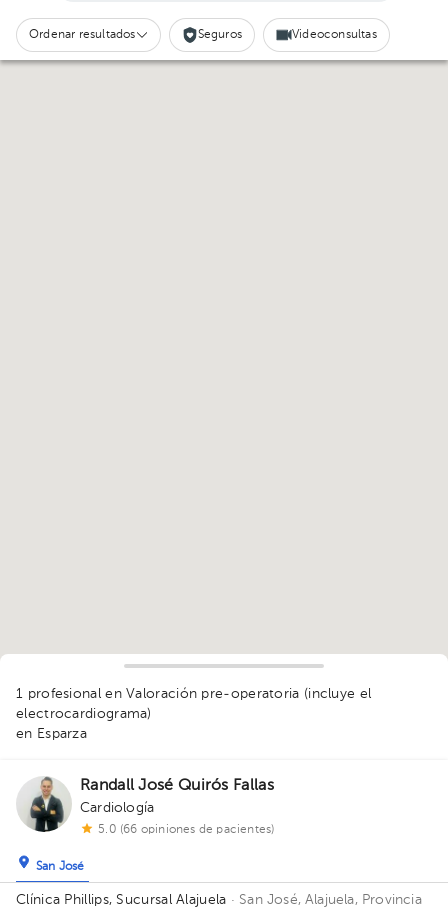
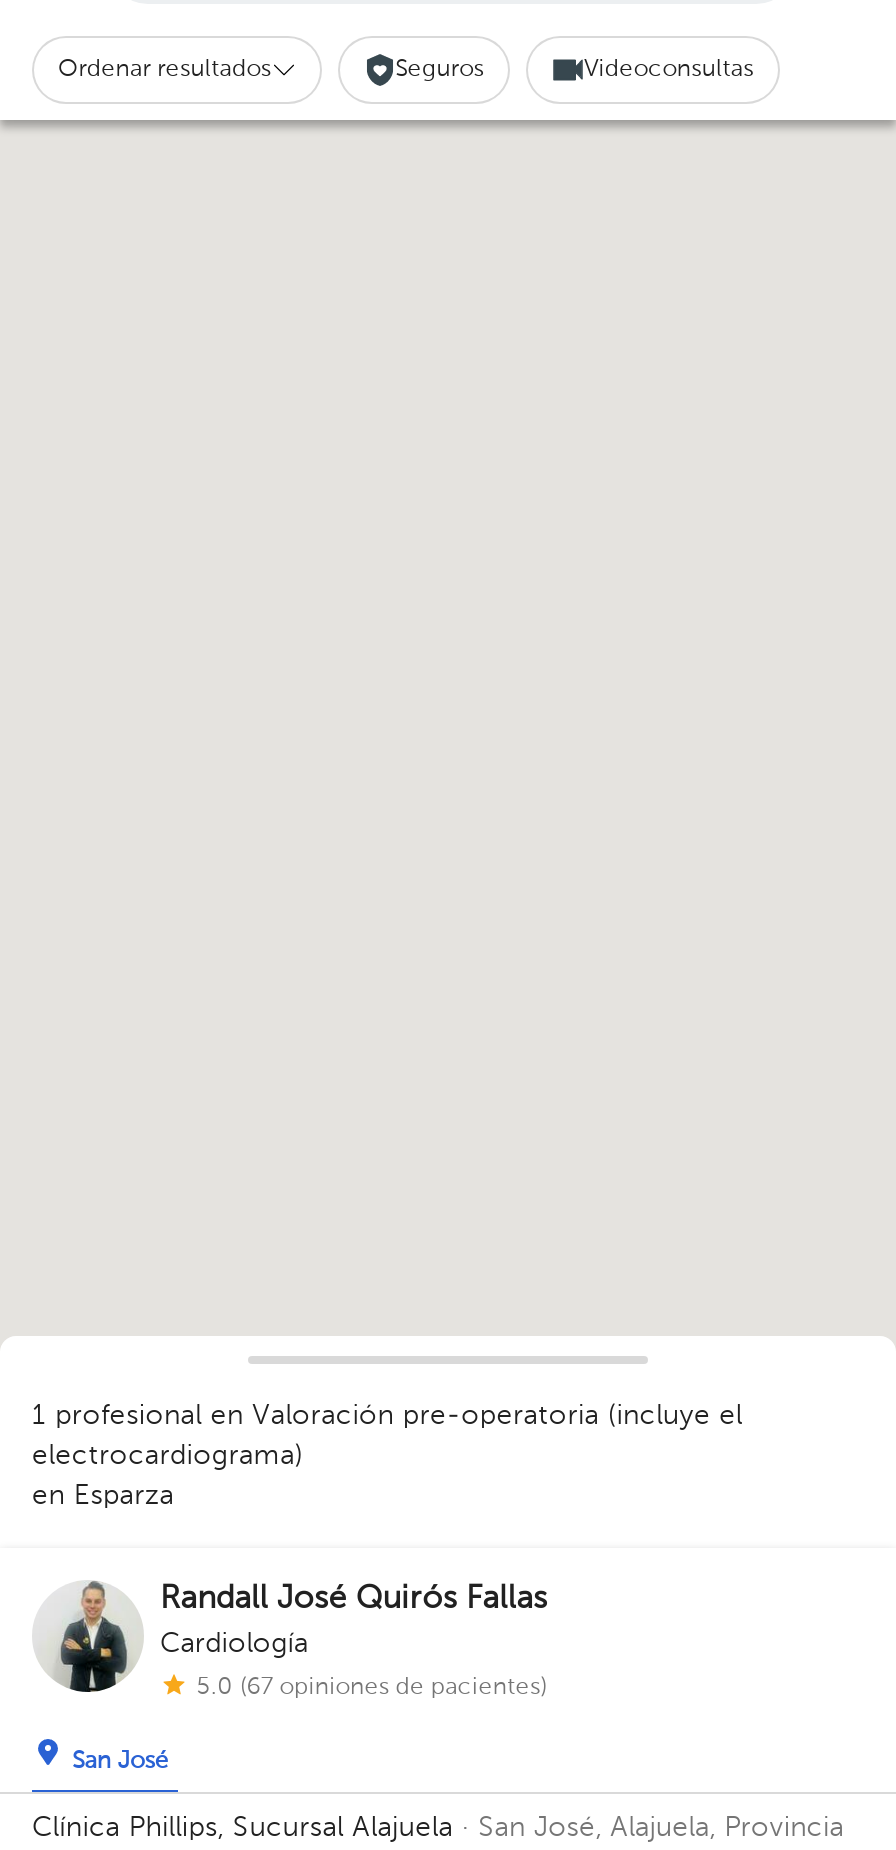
[98,824,274,836] 5.0 (66 opiniones de pacientes) -> [196,1676,547,1700] 5.0 (67 opiniones de pacientes)

